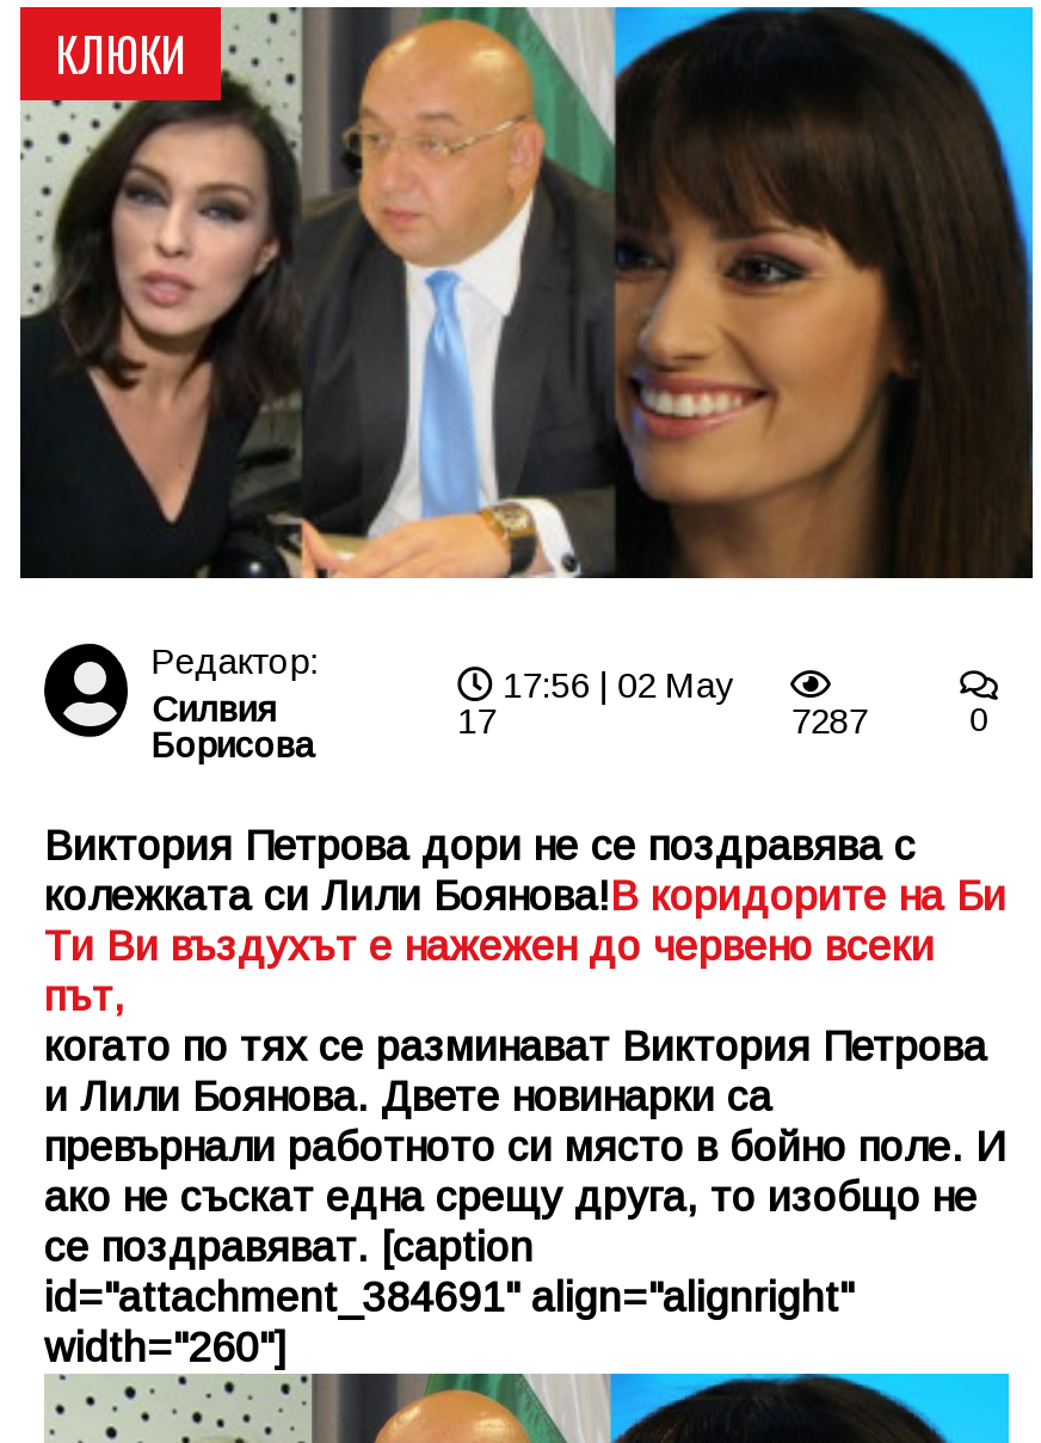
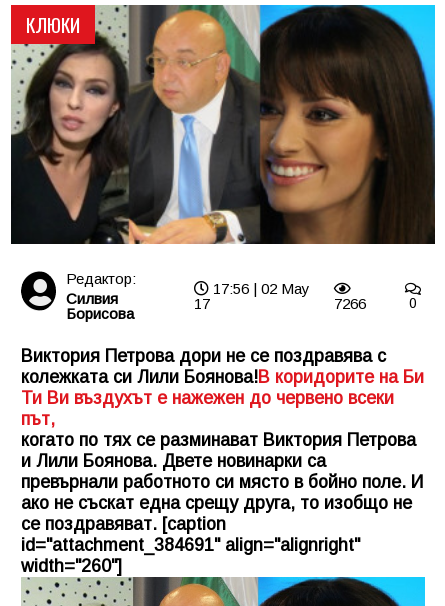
[791,699,867,739] 7287 -> [334,294,366,311] 7266

